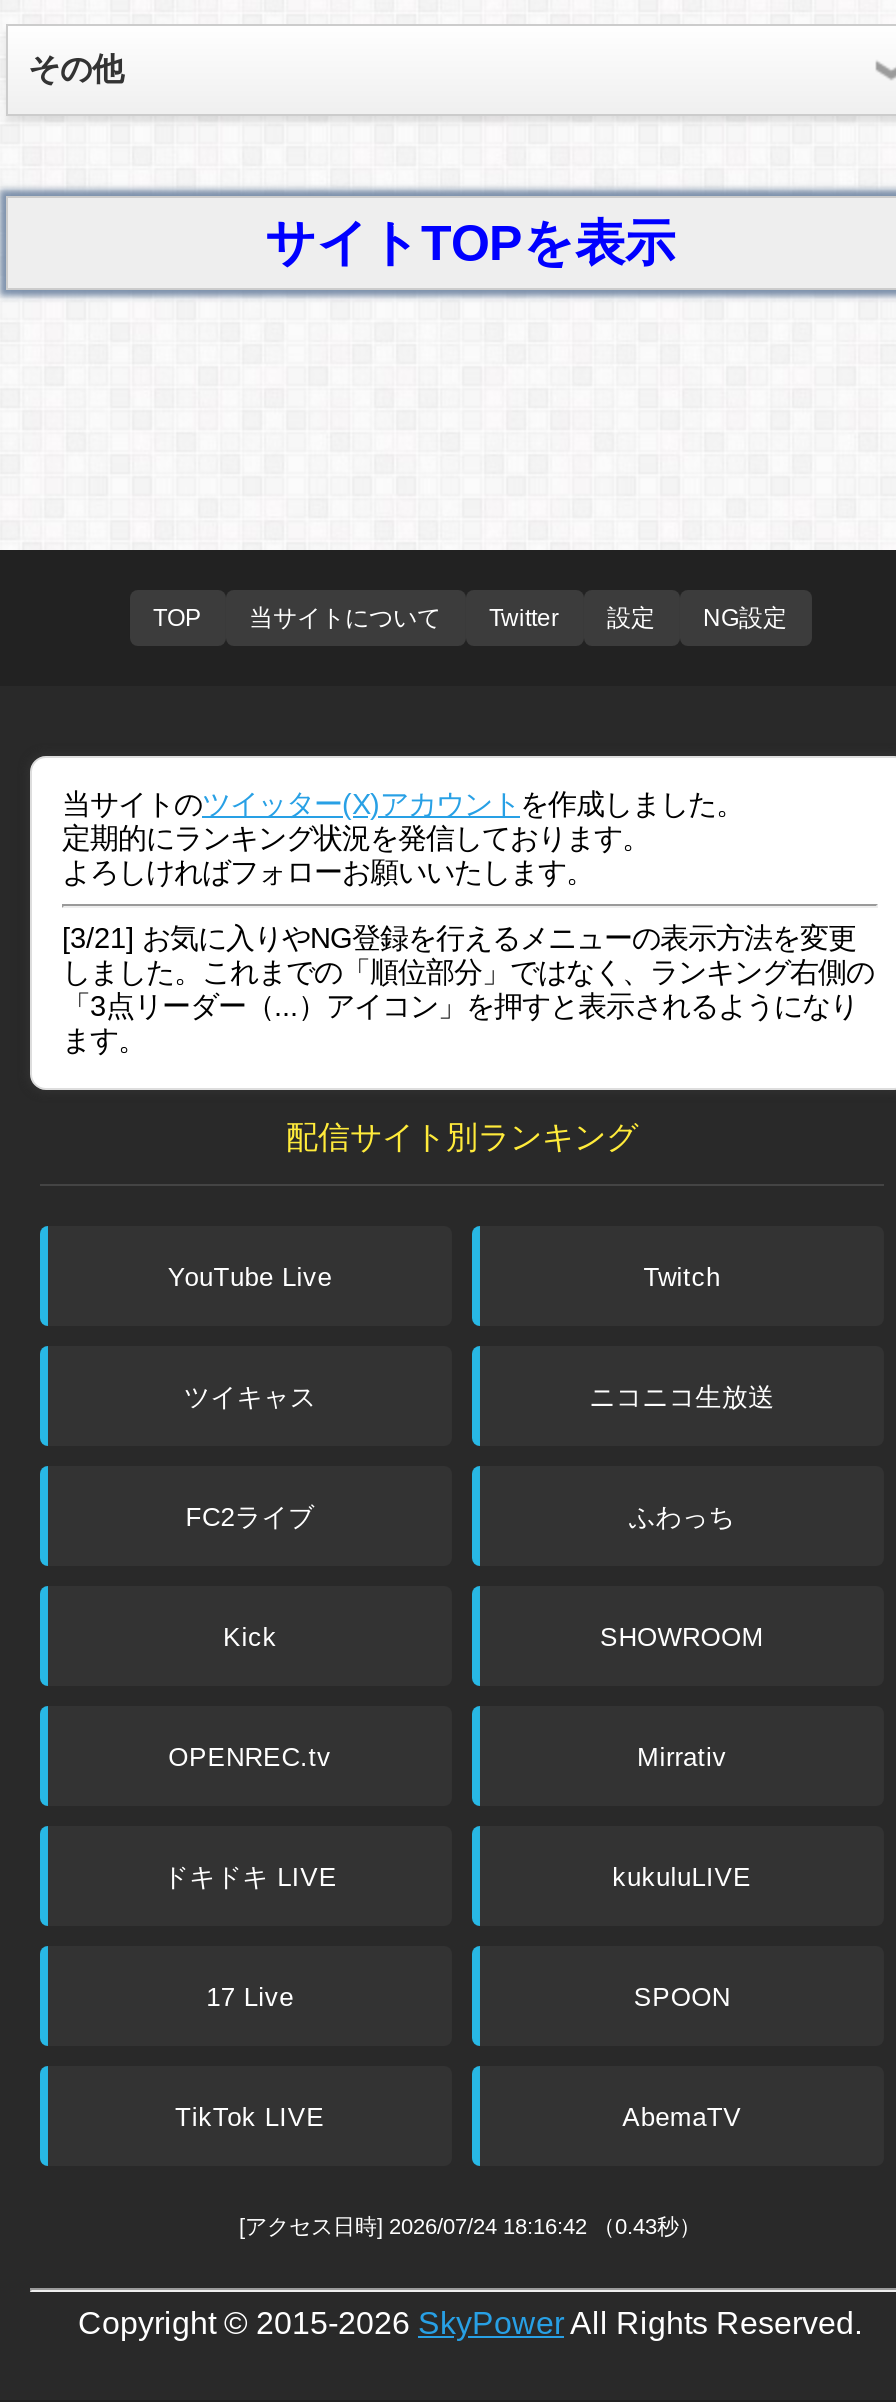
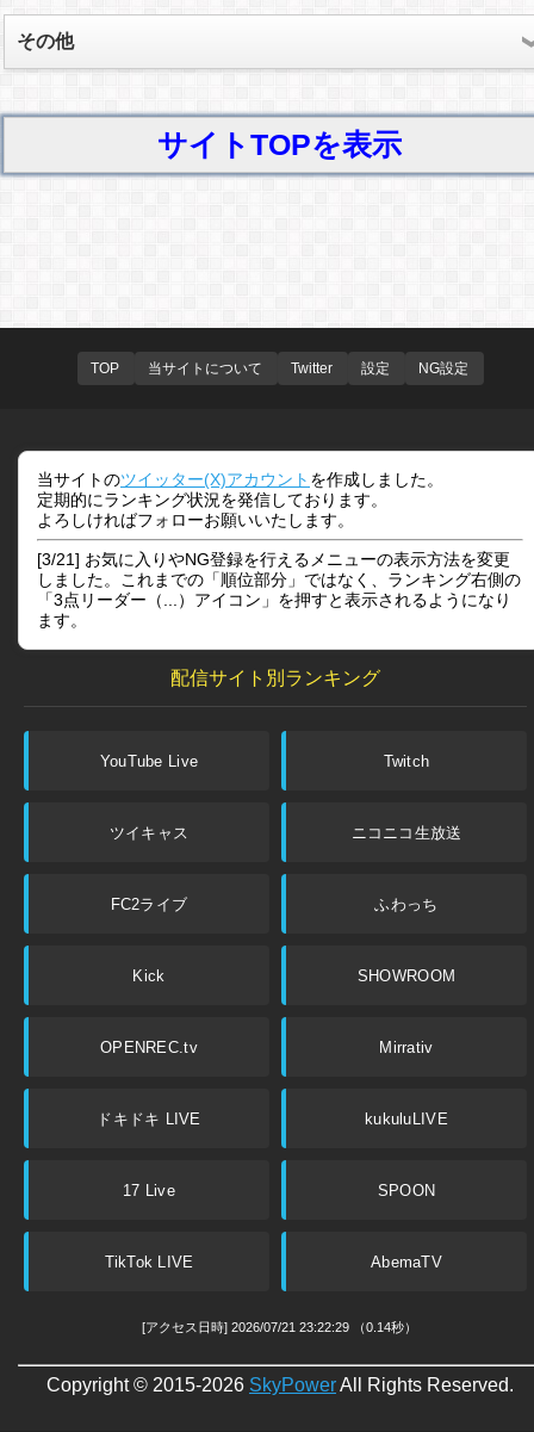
[239,2215,701,2239] [アクセス日時] 2026/07/24 18:16:42（0.43秒） -> [142,1320,418,1335] [アクセス日時] 2026/07/21 23:22:29（0.14秒）

